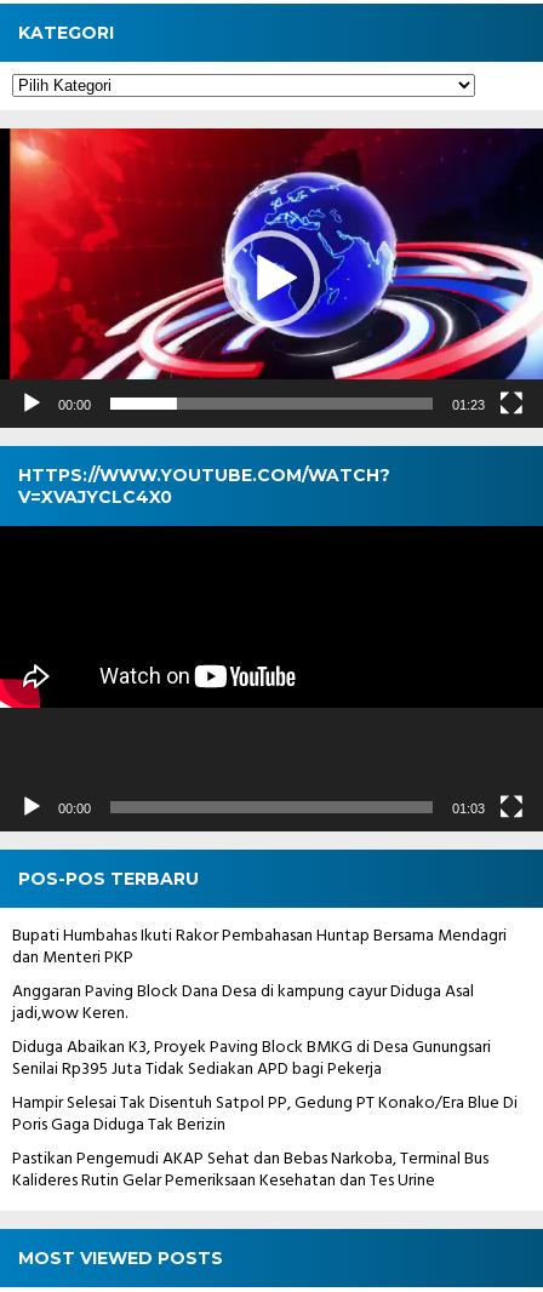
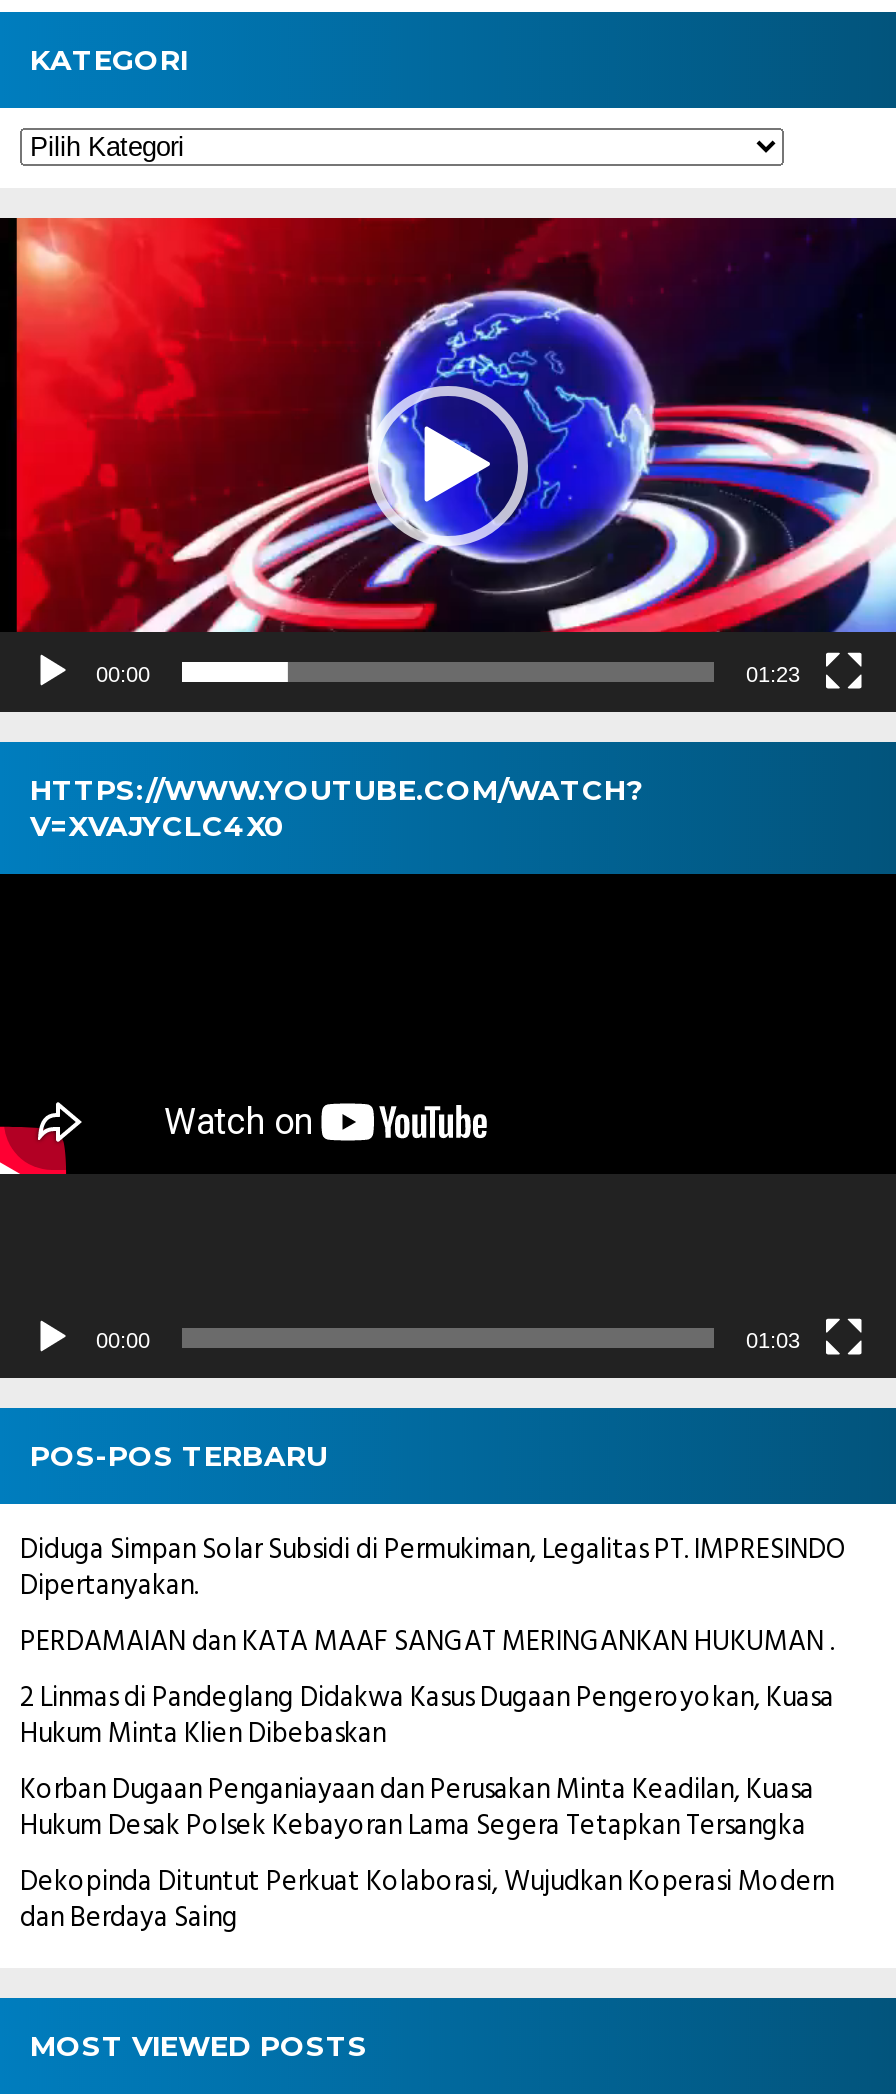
[12,922,518,1195] Bupati Humbahas Ikuti Rakor Pembahasan Huntap Bersama Mendagri | dan Menteri PKP | Anggaran Paving Block Dana Desa di kampung cayur Diduga Asal | jadi,wow Keren. | Diduga Abaikan K3, Proyek Paving Block BMKG di Desa Gunungsari | Senilai Rp395 Juta Tidak Sediakan APD bagi Pekerja | Hampir Selesai Tak Disentuh Satpol PP, Gedung PT Konako/Era Blue Di | Poris Gaga Diduga Tak Berizin | Pastikan Pengemudi AKAP Sehat dan Bebas Narkoba, Terminal Bus | Kalideres Rutin Gelar Pemeriksaan Kesehatan dan Tes Urine -> [20,1527,846,1941] Diduga Simpan Solar Subsidi di Permukiman, Legalitas PT. IMPRESINDO | Dipertanyakan. | PERDAMAIAN dan KATA MAAF SANGAT MERINGANKAN HUKUMAN . | 2 Linmas di Pandeglang Didakwa Kasus Dugaan Pengeroyokan, Kuasa | Hukum Minta Klien Dibebaskan | Korban Dugaan Penganiayaan dan Perusakan Minta Keadilan, Kuasa | Hukum Desak Polsek Kebayoran Lama Segera Tetapkan Tersangka | Dekopinda Dituntut Perkuat Kolaborasi, Wujudkan Koperasi Modern | dan Berdaya Saing

